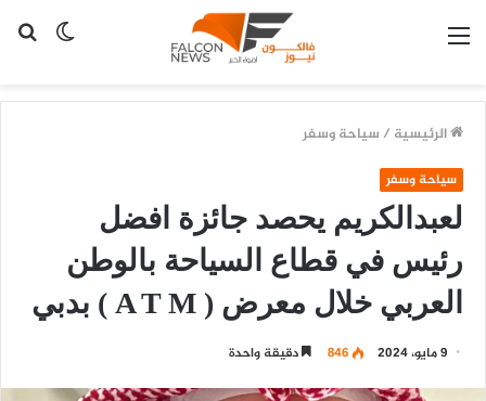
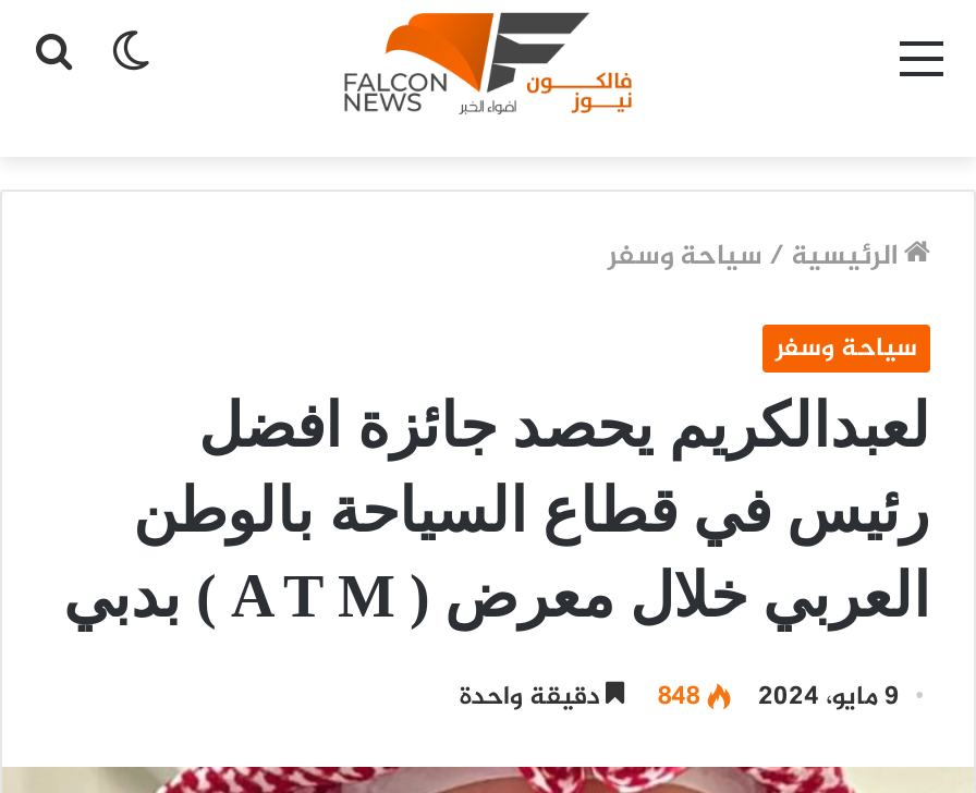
[229,342,348,364] 846 دقيقة واحدة -> [460,674,699,718] 848 دقيقة واحدة

